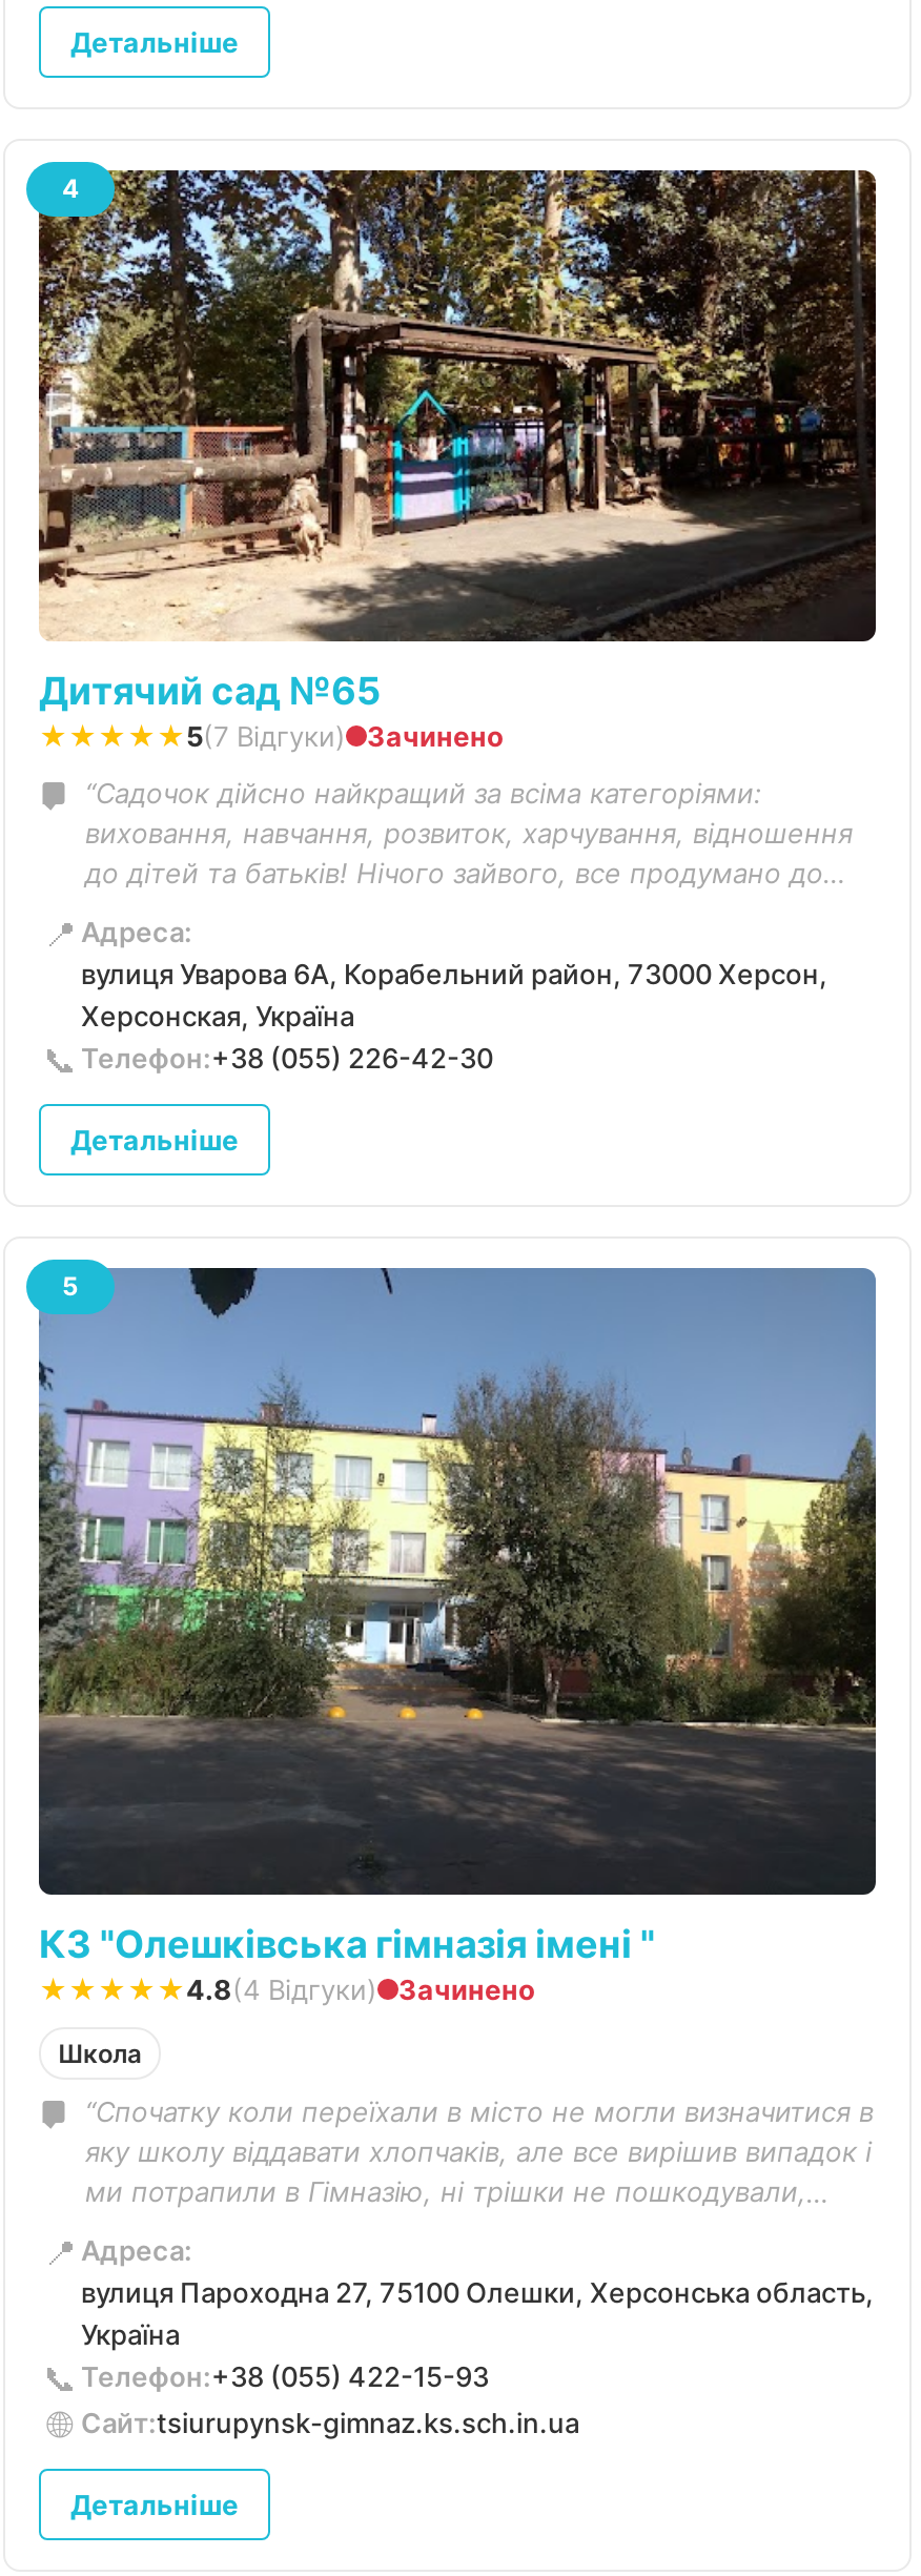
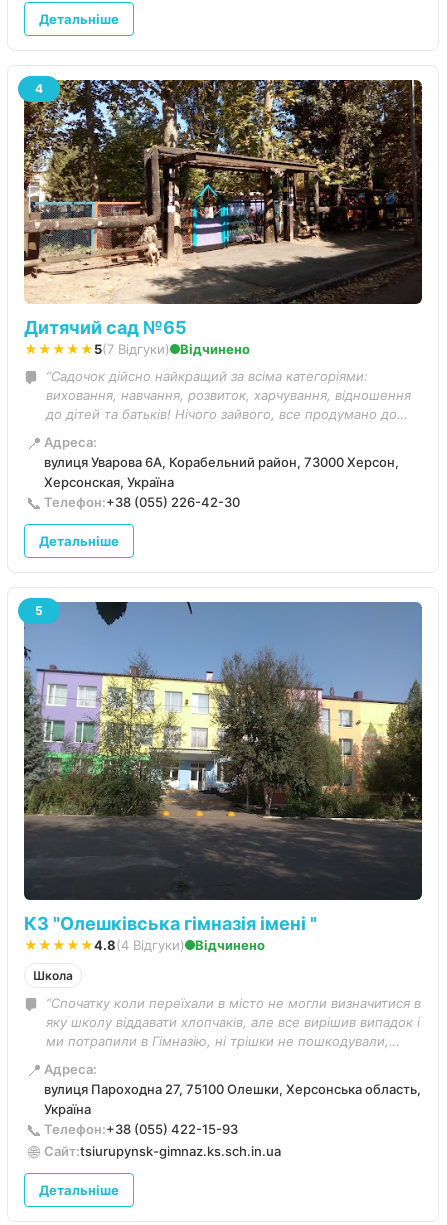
[367,719,504,752] Зачинено -> [180,341,250,357] Відчинено
[398,1973,535,2007] Зачинено -> [195,937,265,953] Відчинено

